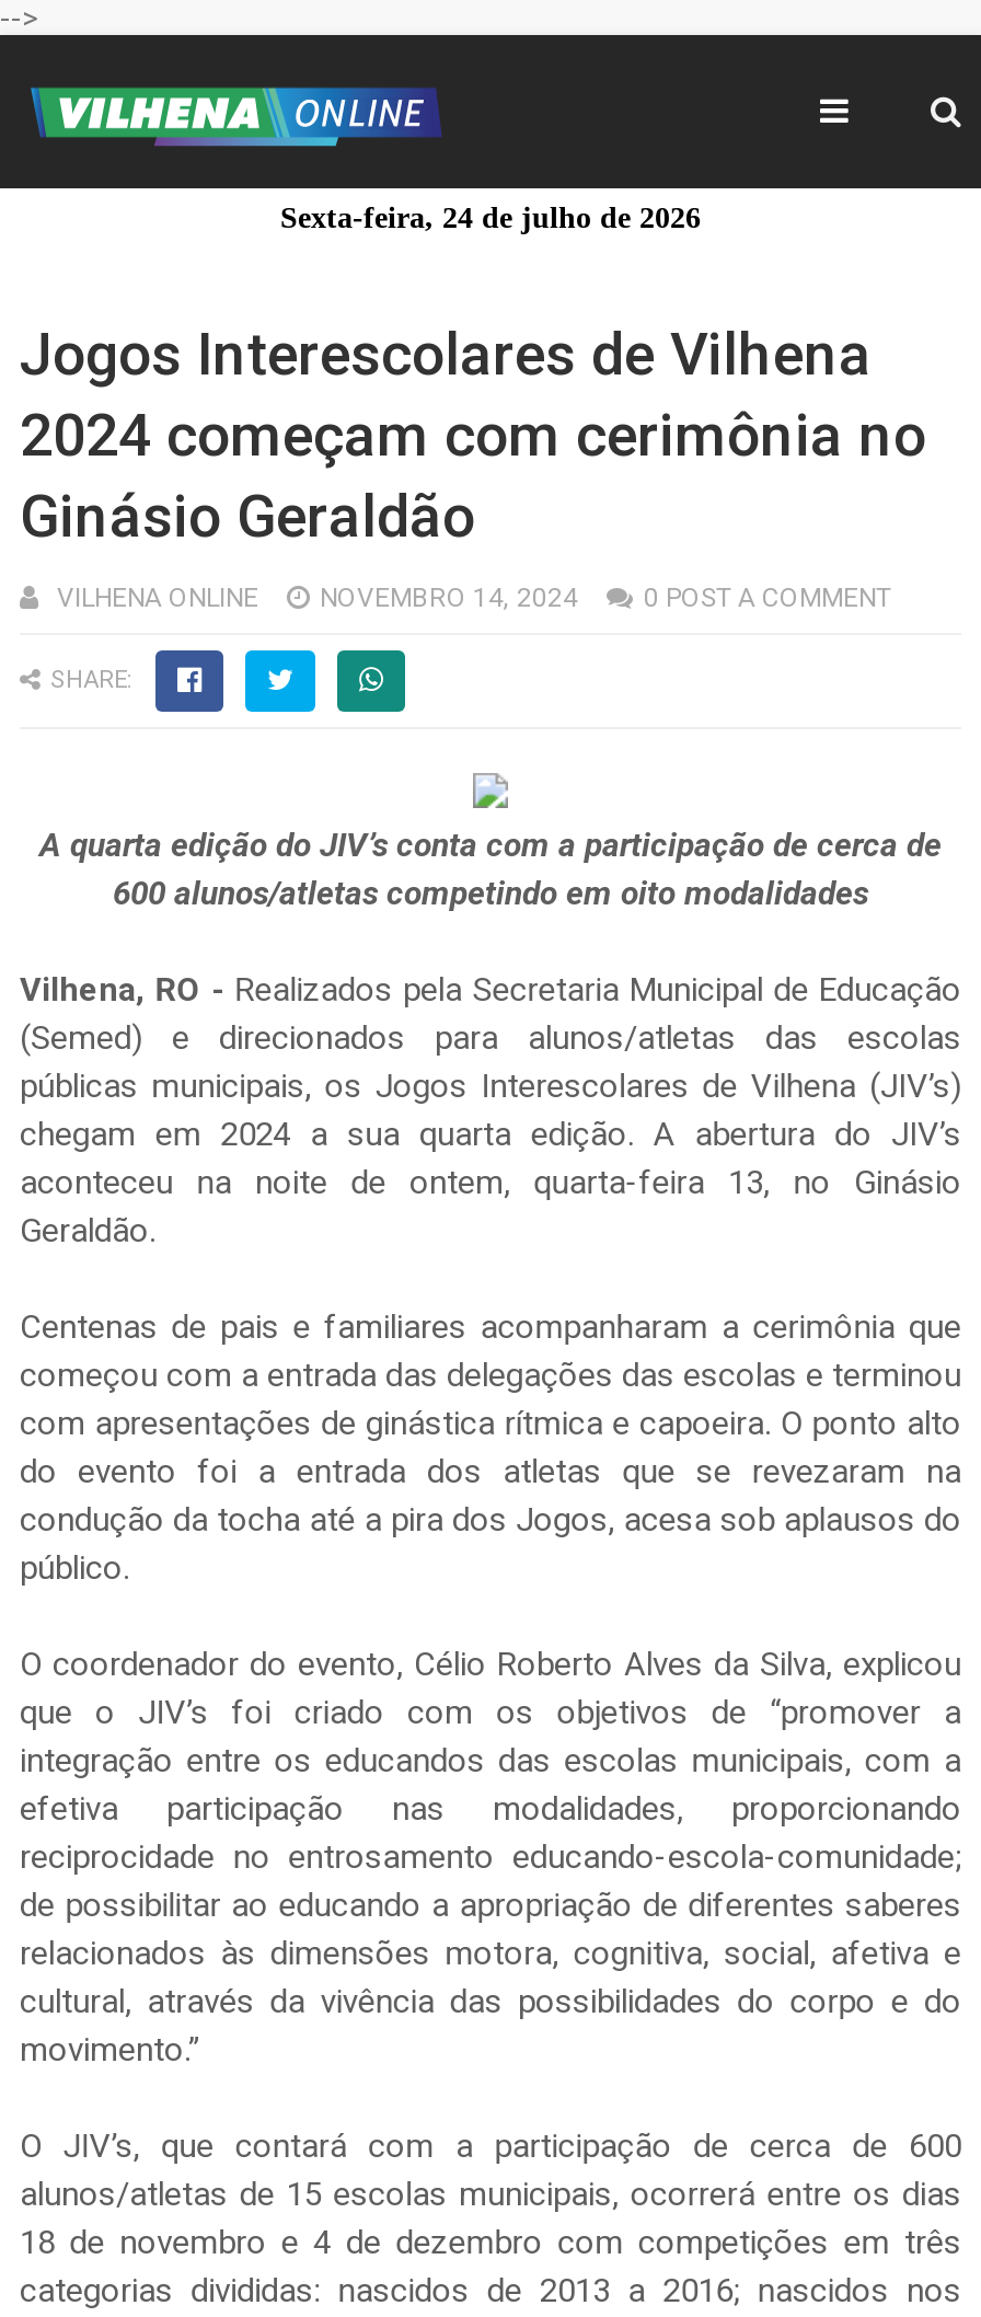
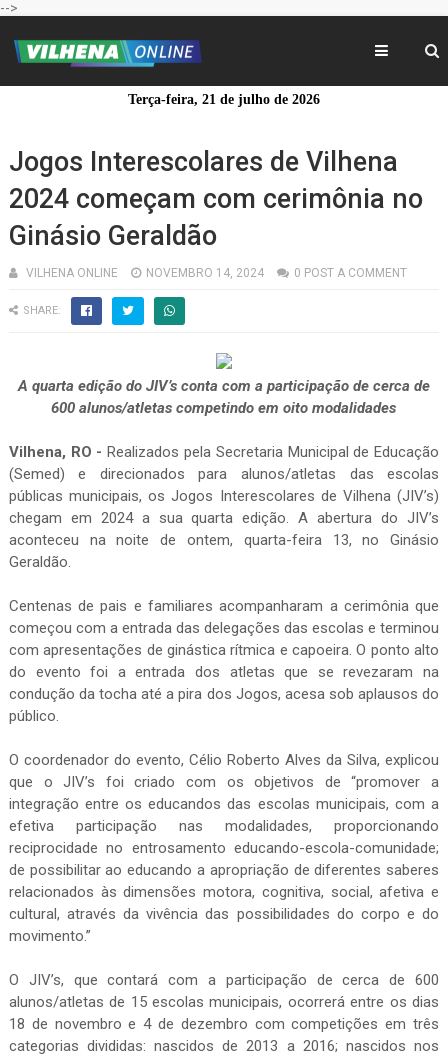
[280,201,701,234] Sexta-feira, 24 de julho de 2026 -> [128,92,320,107] Terça-feira, 21 de julho de 2026

